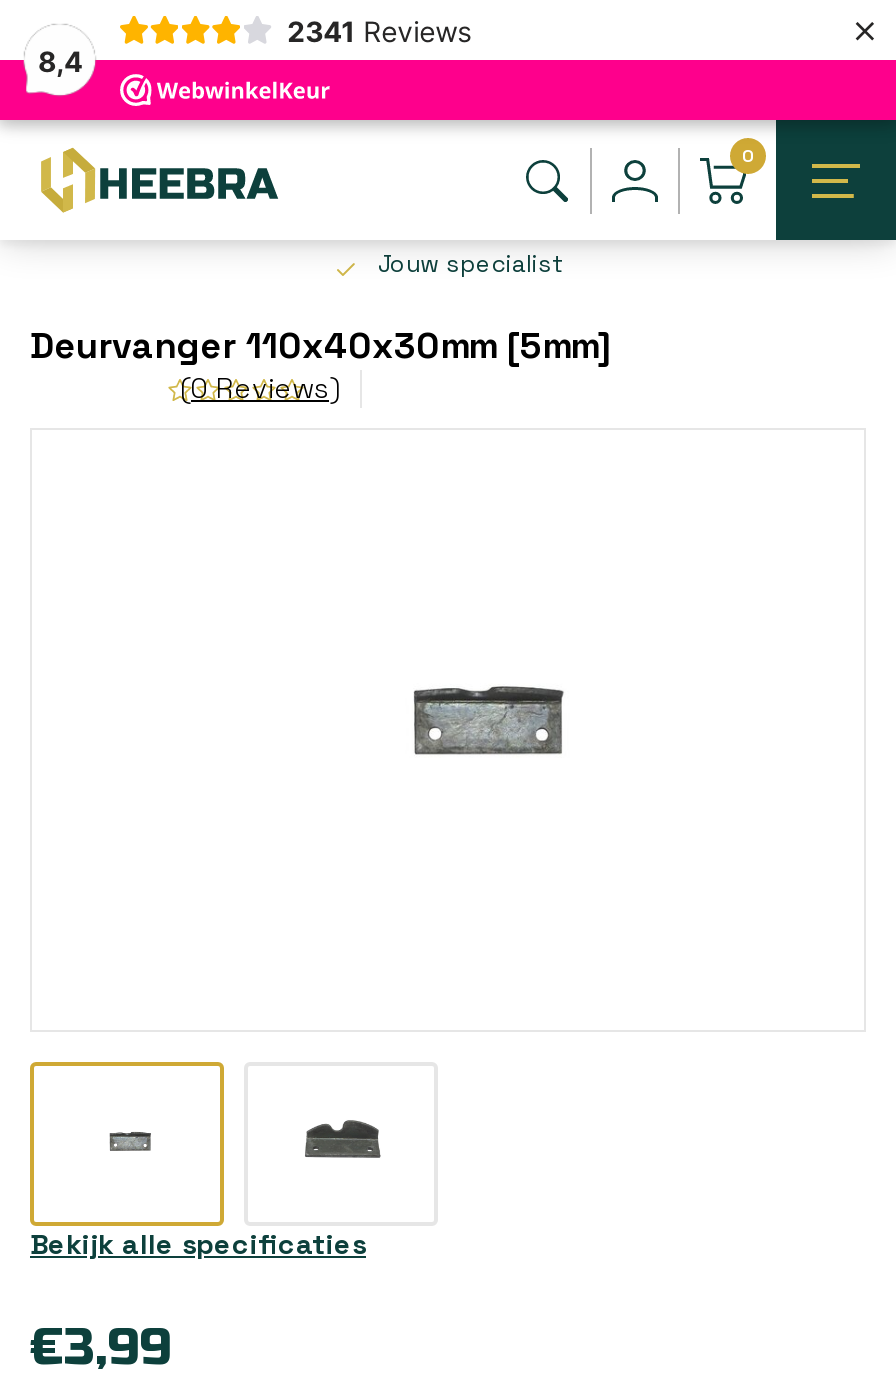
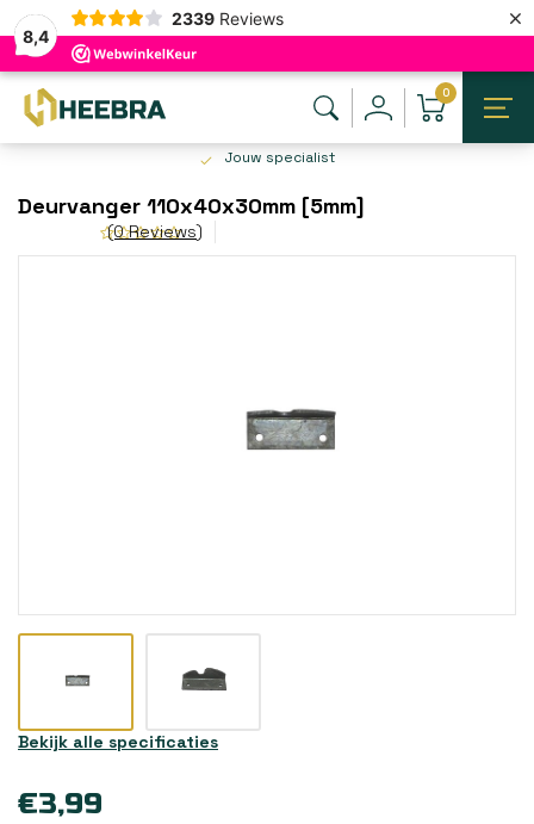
[287,13,471,47] 2341 Reviews -> [171,8,283,28] 2339 Reviews

